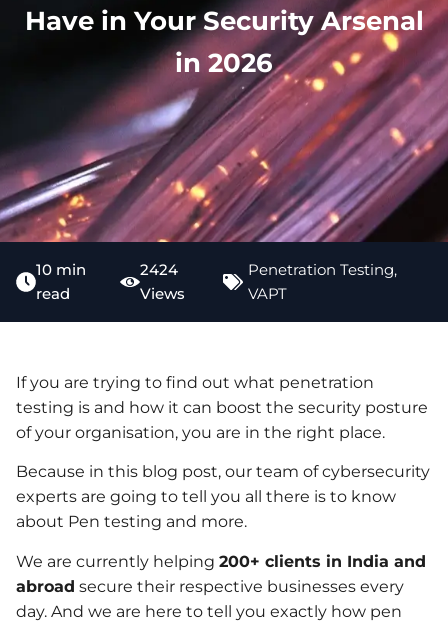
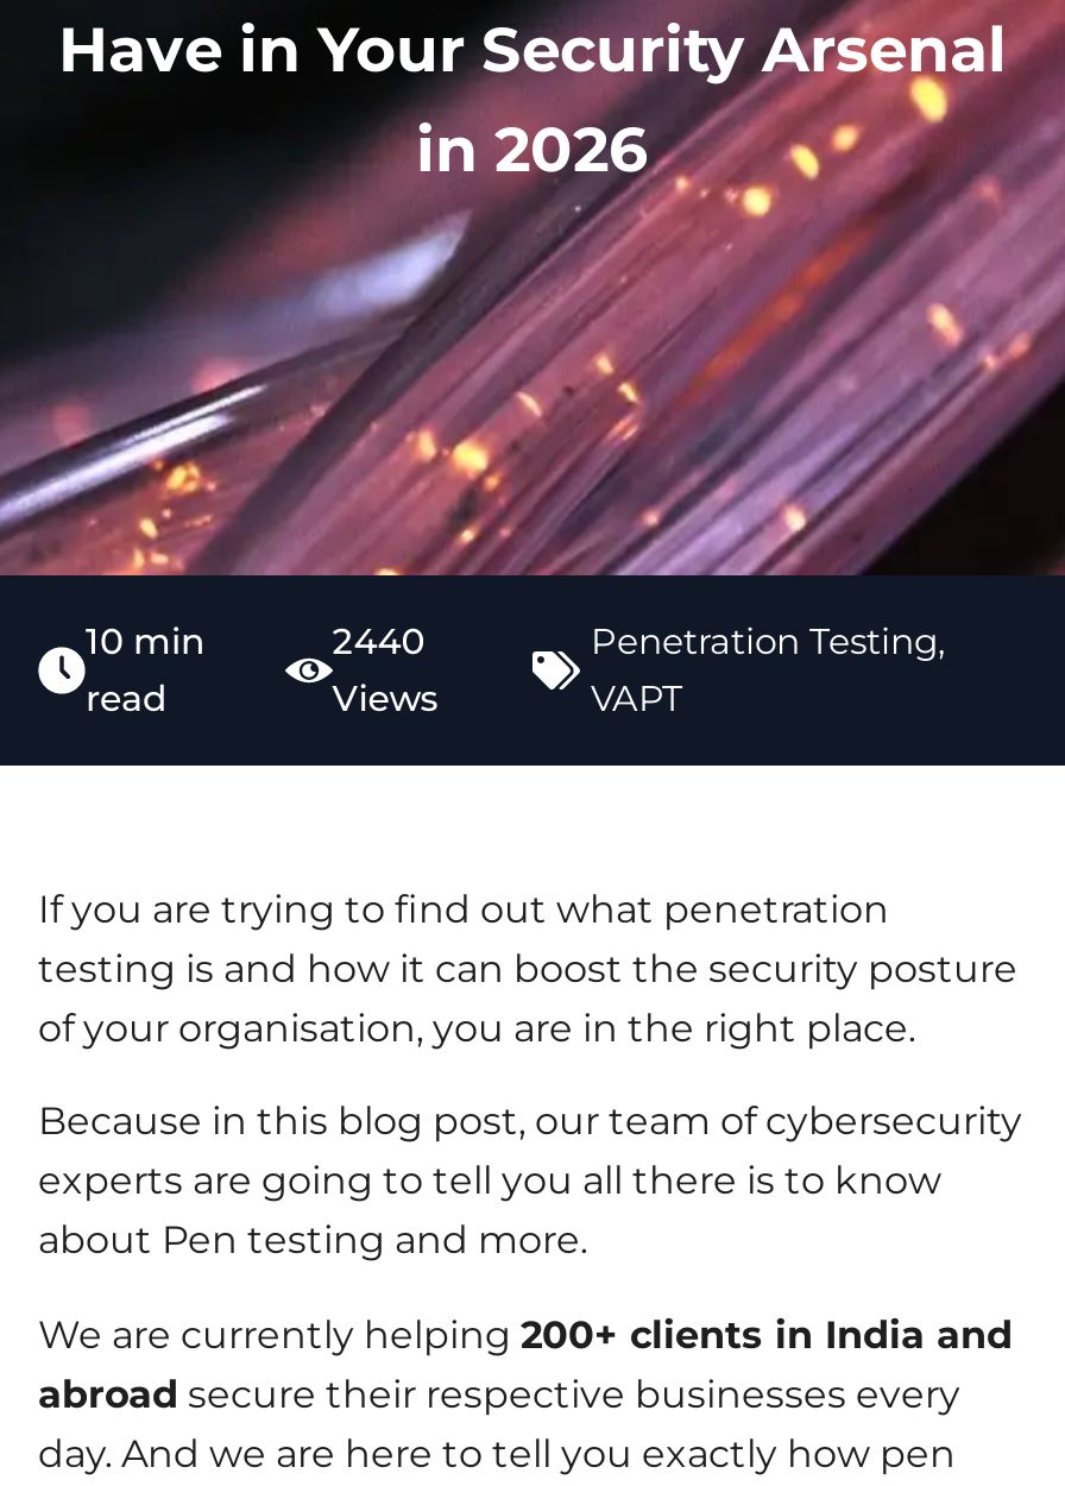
[140,260,178,279] 2424 -> [332,618,425,663] 2440

